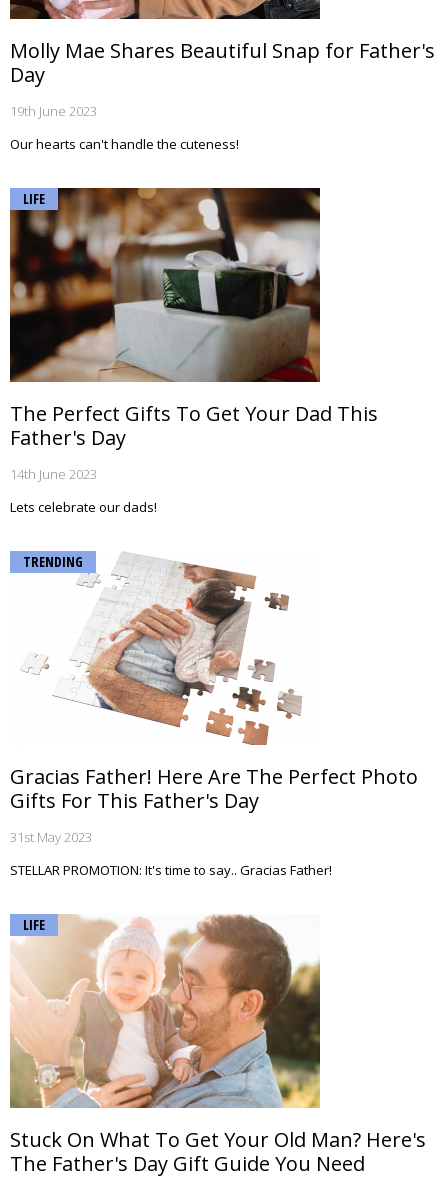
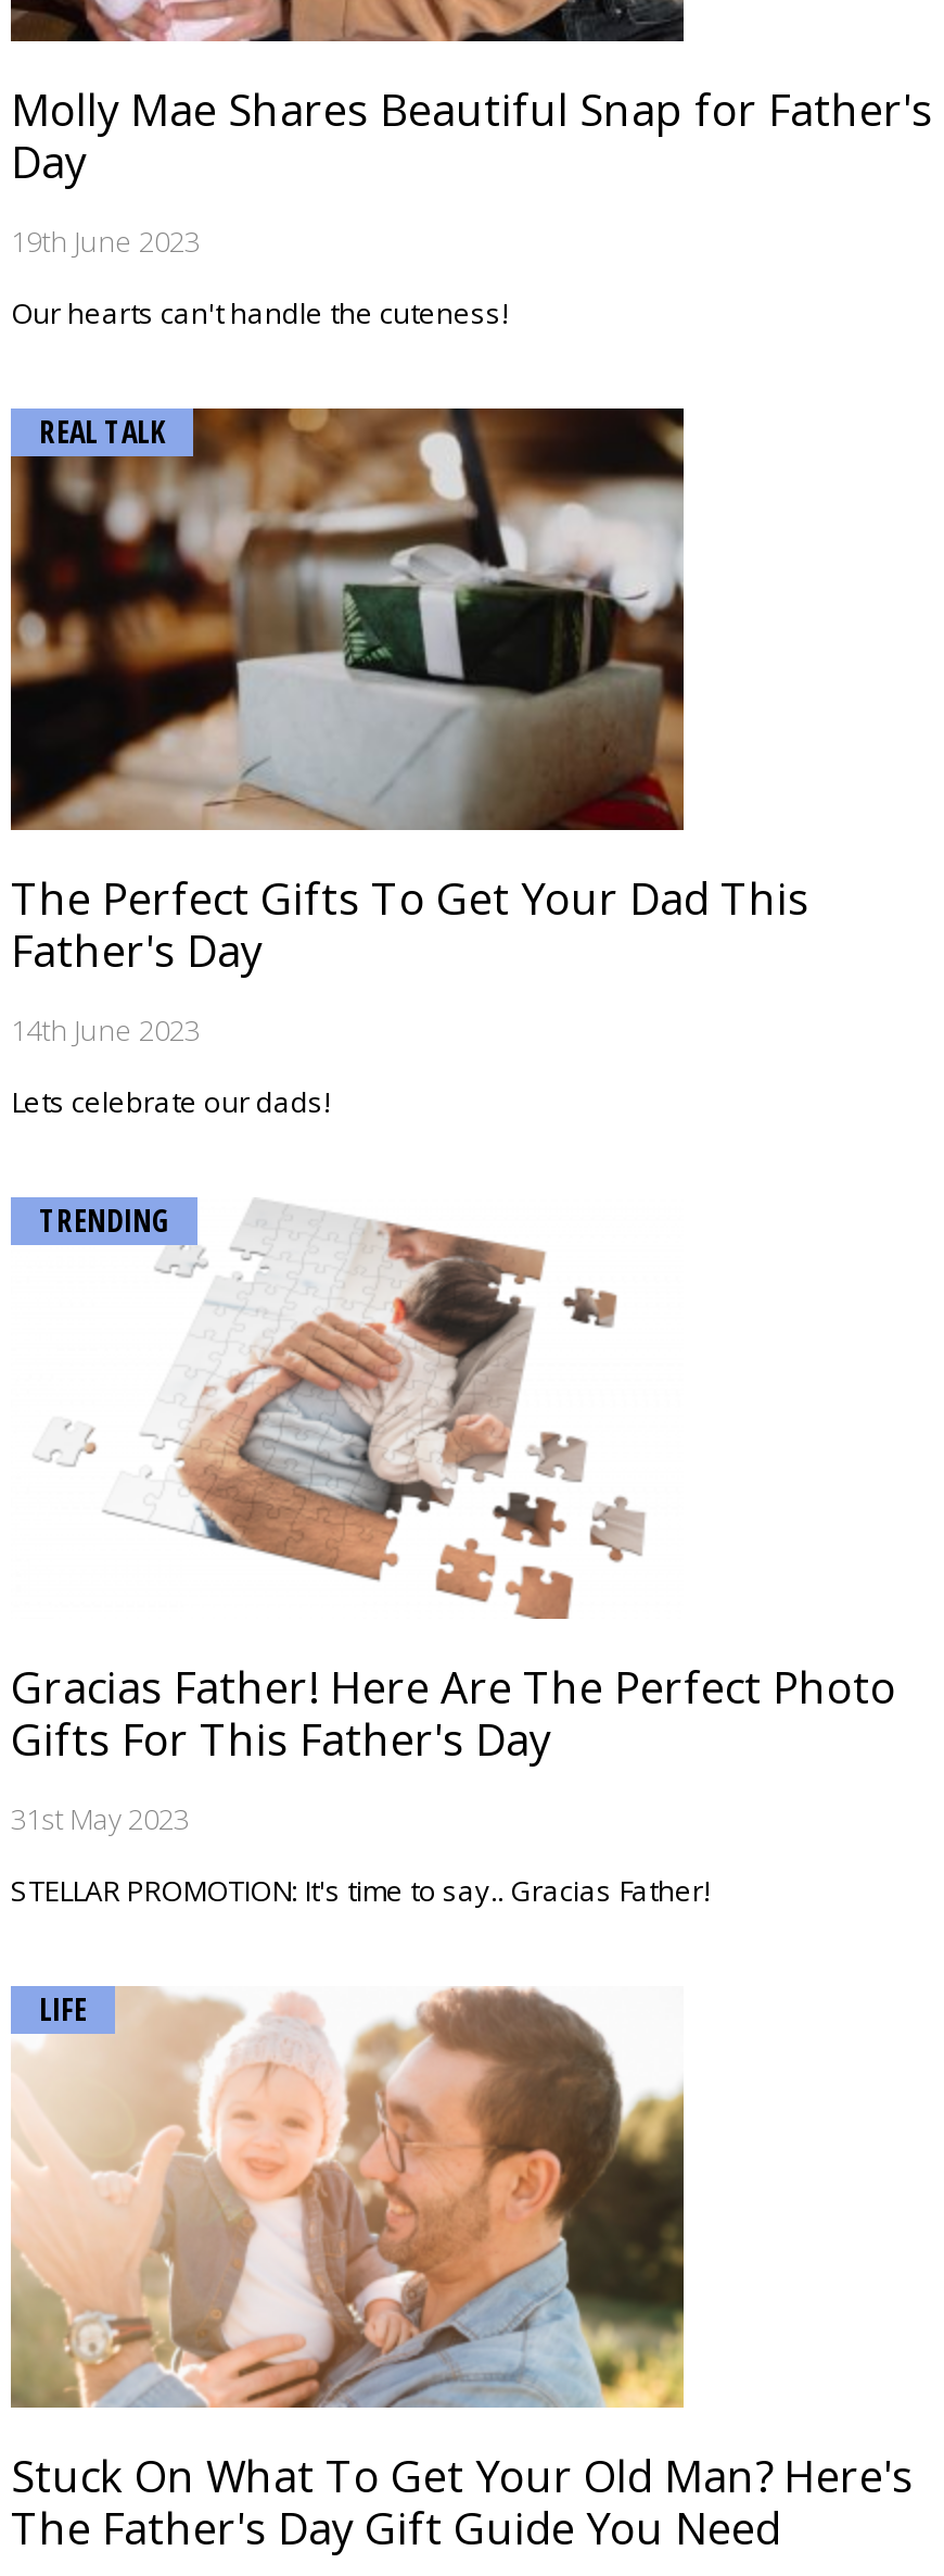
[23,189,45,208] LIFE -> [39,411,165,452] REAL TALK

